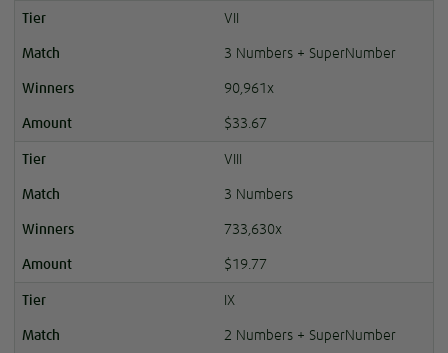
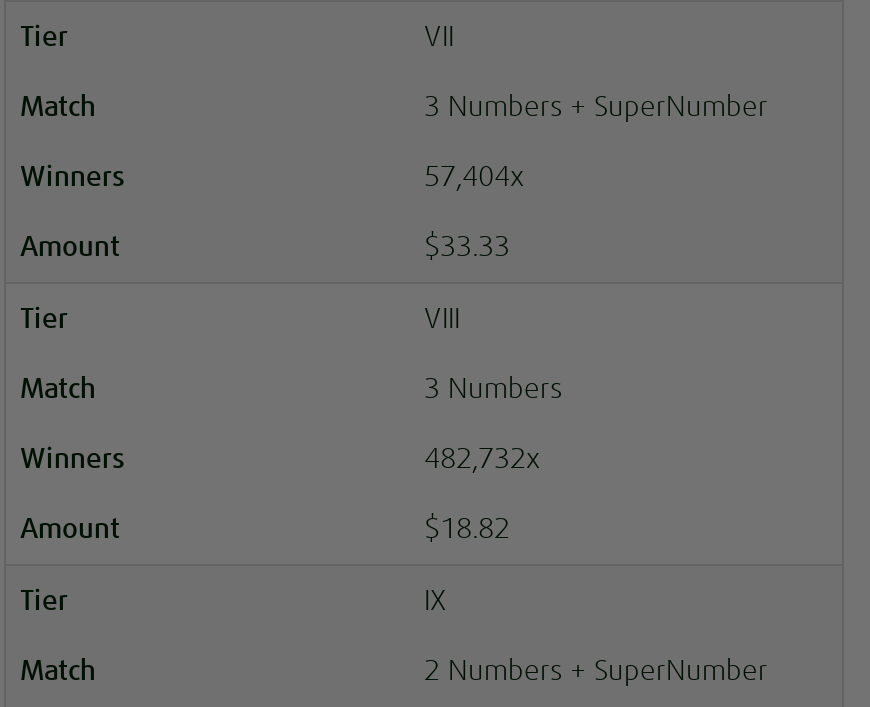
[224,79,274,97] 90,961x -> [424,158,524,194] 57,404x
[224,114,267,132] $33.67 -> [424,228,510,264] $33.33
[224,220,282,238] 733,630x -> [424,440,540,476] 482,732x
[224,255,267,273] $19.77 -> [424,510,510,546] $18.82

